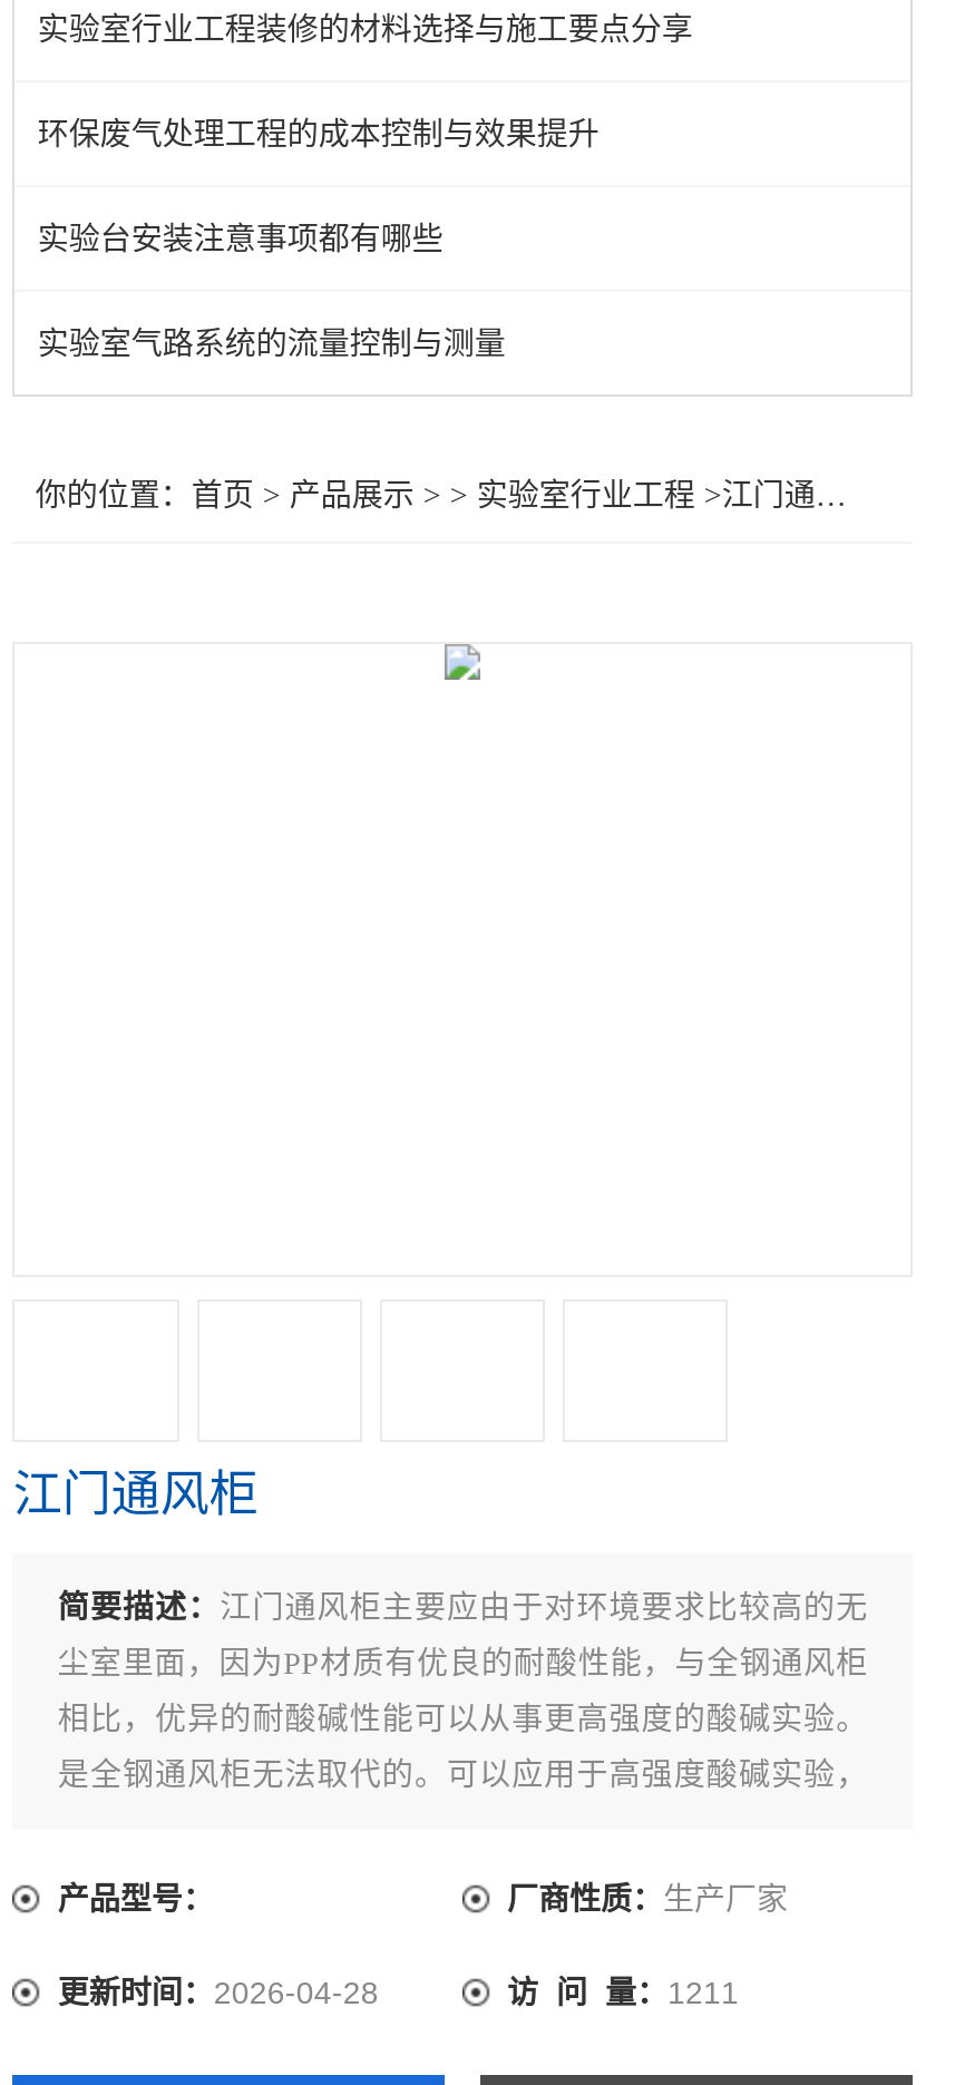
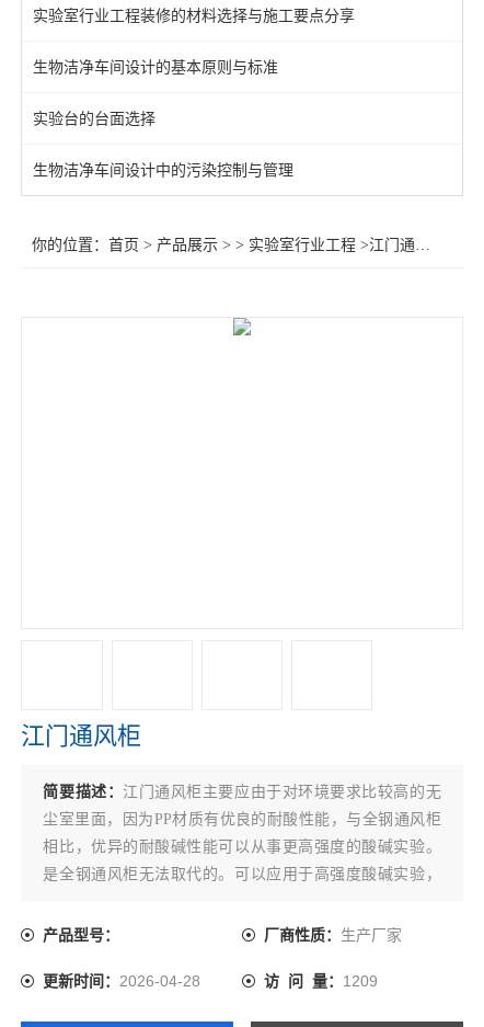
[38,116,599,152] 环保废气处理工程的成本控制与效果提升 -> [33,58,279,76] 生物洁净车间设计的基本原则与标准
[38,221,443,256] 实验台安装注意事项都有哪些 -> [33,110,156,127] 实验台的台面选择
[38,325,506,361] 实验室气路系统的流量控制与测量 -> [33,161,294,179] 生物洁净车间设计中的污染控制与管理
[507,1975,739,2010] 访 问 量：1211 -> [264,972,378,990] 访 问 量：1209

